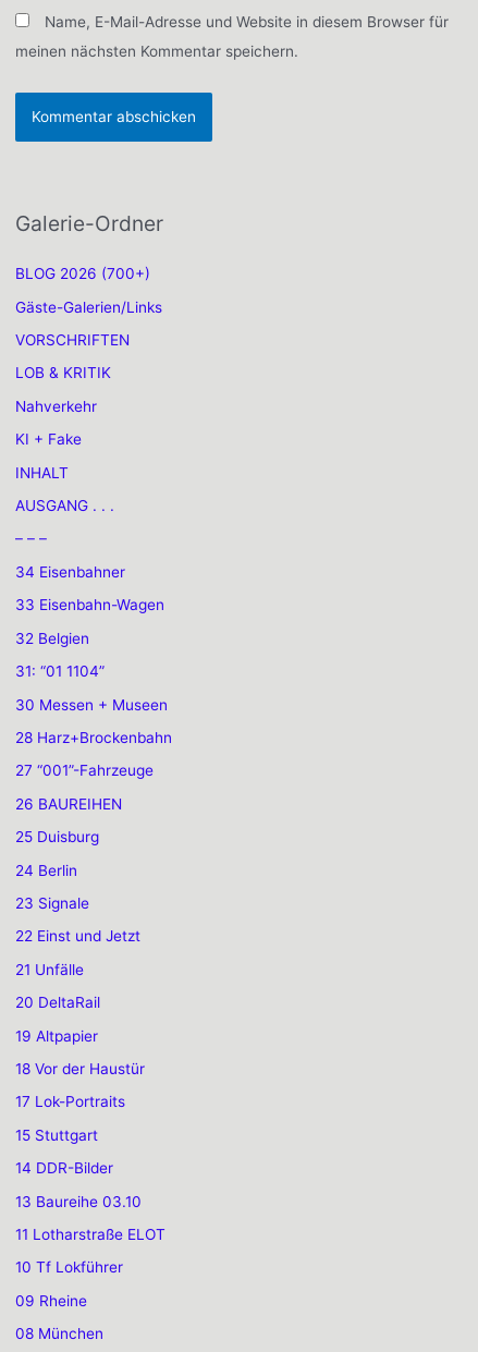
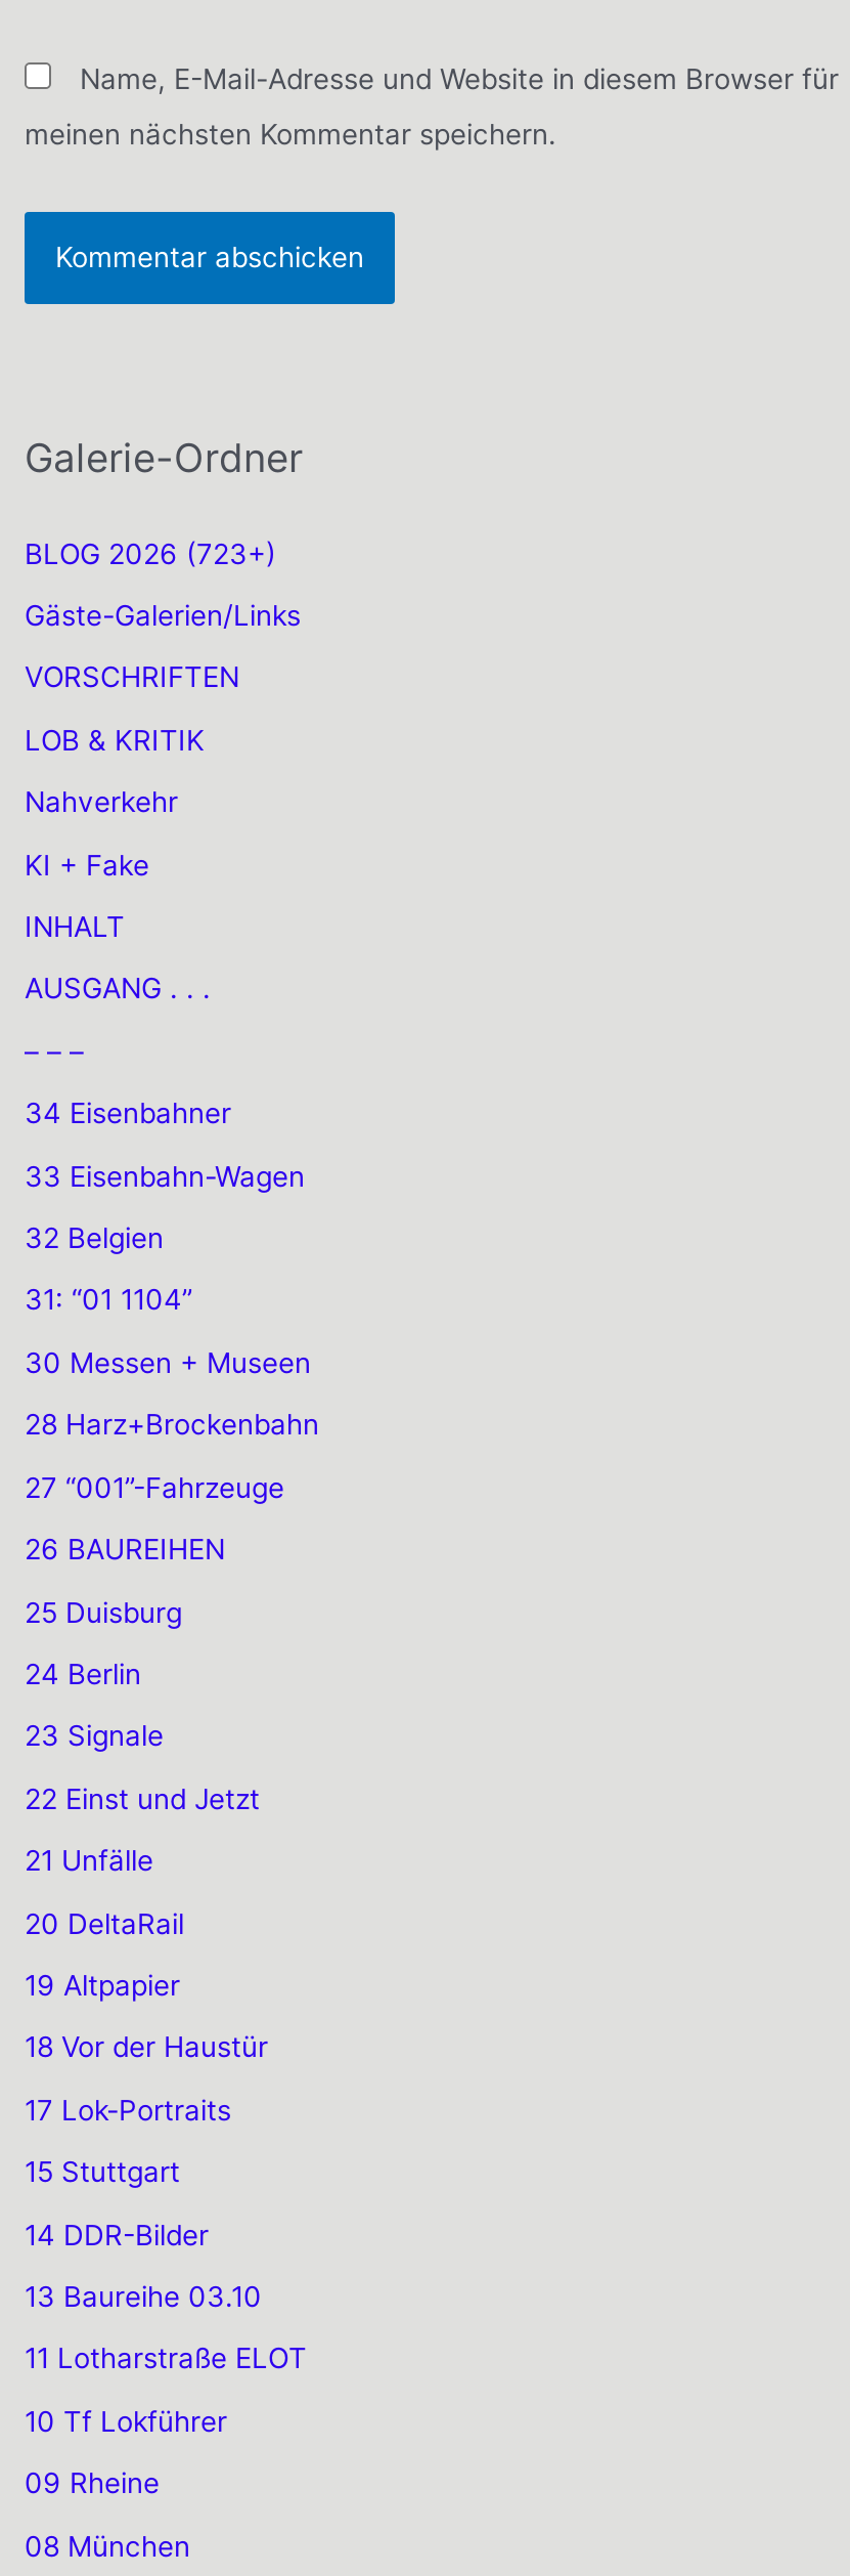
[15,265,150,282] BLOG 2026 (700+) -> [25,537,276,570] BLOG 2026 (723+)

